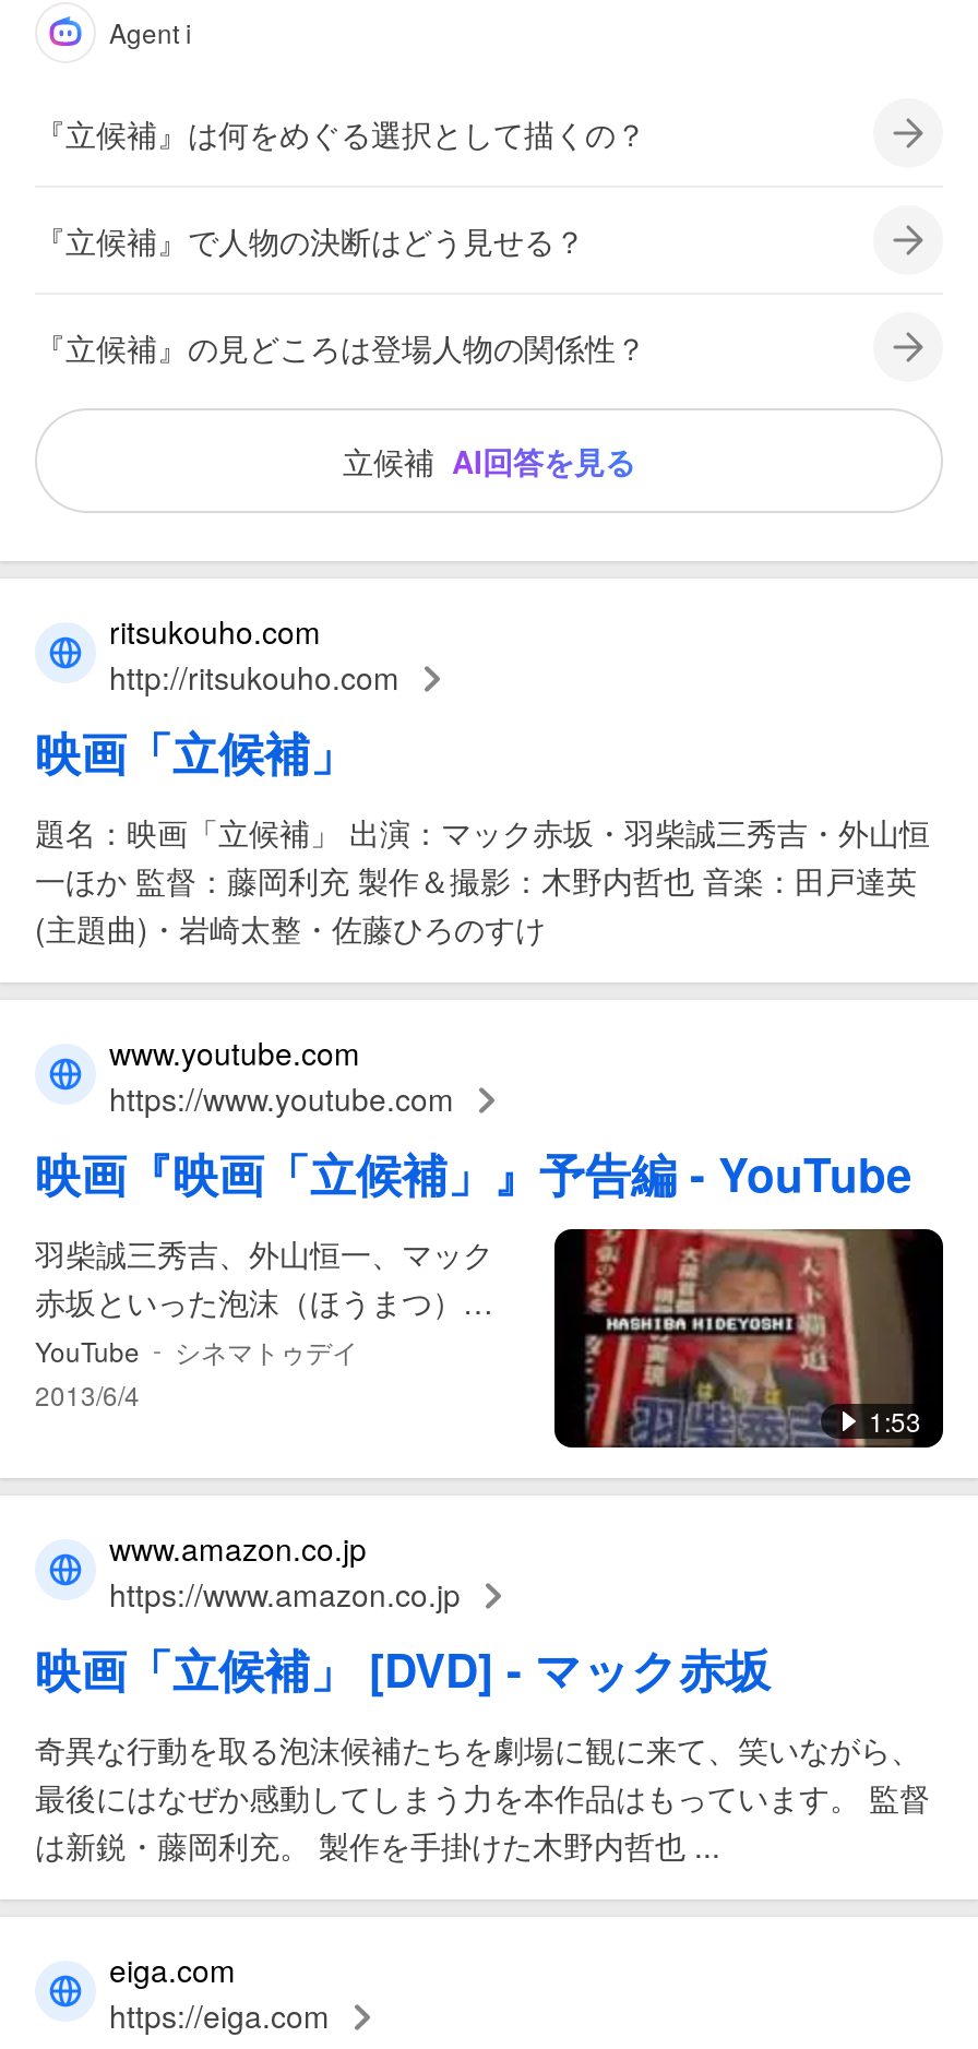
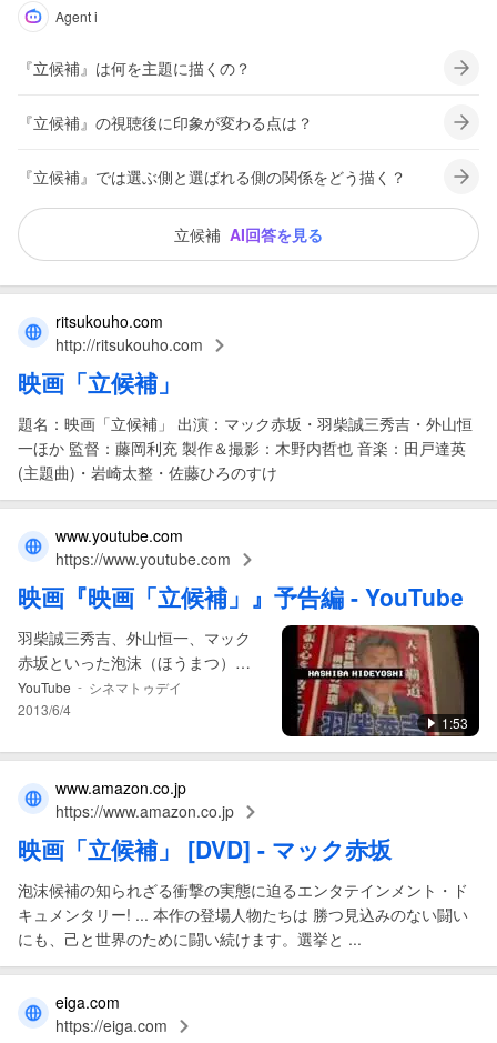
[35,111,646,155] 『立候補』は何をめぐる選択として描くの？ -> [18,57,251,79] 『立候補』は何を主題に描くの？
[35,218,585,262] 『立候補』で人物の決断はどう見せる？ -> [18,111,313,133] 『立候補』の視聴後に印象が変わる点は？
[35,325,646,369] 『立候補』の見どころは登場人物の関係性？ -> [18,166,406,188] 『立候補』では選ぶ側と選ばれる側の関係をどう描く？
[35,1727,930,1867] 奇異な行動を取る泡沫候補たちを劇場に観に来て、笑いながら、 | 最後にはなぜか感動してしまう力を本作品はもっています。 監督 | は新鋭・藤岡利充。 製作を手掛けた木野内哲也 ... -> [18,879,468,950] 泡沫候補の知られざる衝撃の実態に迫るエンタテインメント・ド | キュメンタリー! ... 本作の登場人物たちは 勝つ見込みのない闘い | にも、己と世界のために闘い続けます。選挙と ...

